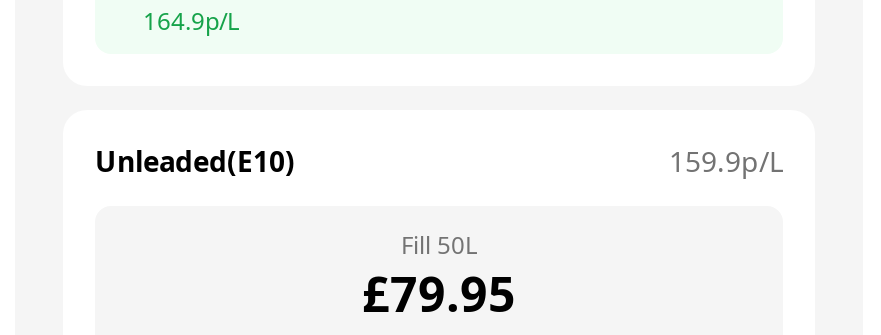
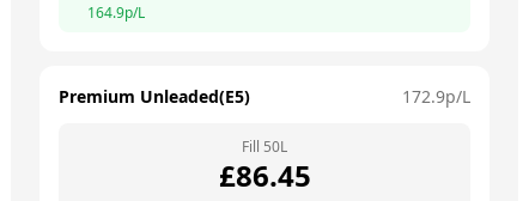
[95,142,783,180] Unleaded(E10) | 159.9p/L -> [59,85,470,108] Premium Unleaded(E5) | 172.9p/L
[362,260,516,326] £79.95 -> [218,155,311,195] £86.45

